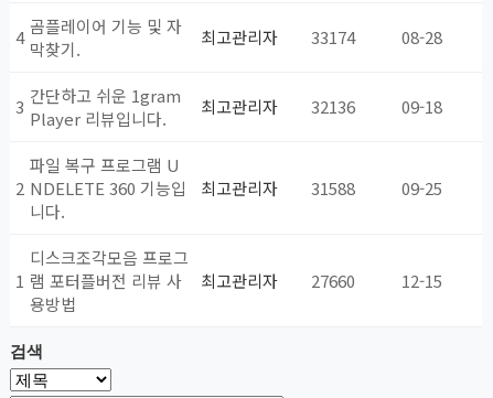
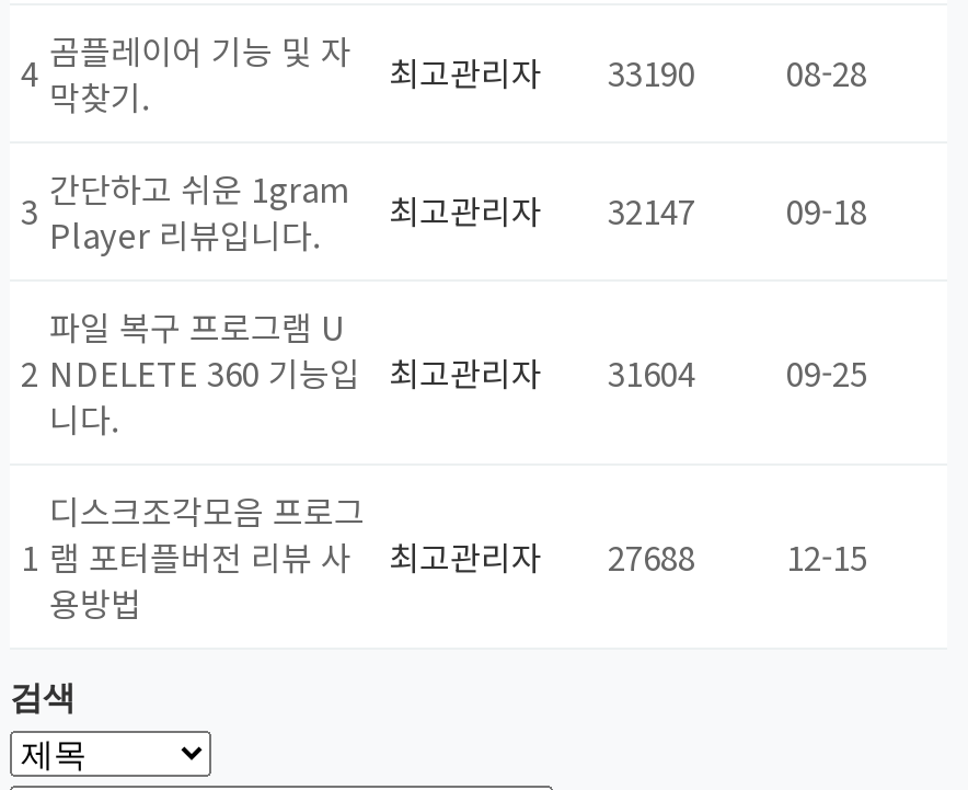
[15,14,442,49] 4 곰플레이어 기능 및 자 최고관리자 33174 08-28 -> [21,27,867,95] 4 곰플레이어 기능 및 자 최고관리자 33190 08-28
[311,95,355,118] 32136 -> [608,187,695,233] 32147
[15,176,442,200] 2 NDELETE 360 기능입 최고관리자 31588 09-25 -> [21,350,867,396] 2 NDELETE 360 기능입 최고관리자 31604 09-25
[15,269,442,292] 1 램 포터플버전 리뷰 사 최고관리자 27660 12-15 -> [21,534,867,580] 1 램 포터플버전 리뷰 사 최고관리자 27688 12-15

